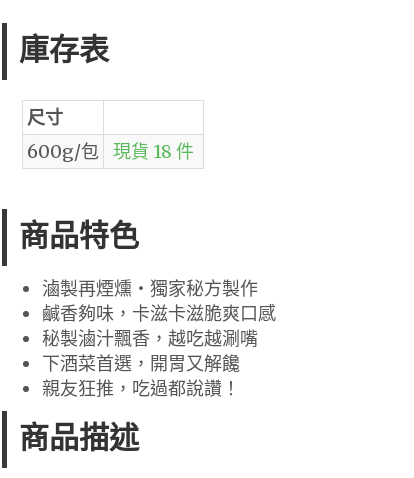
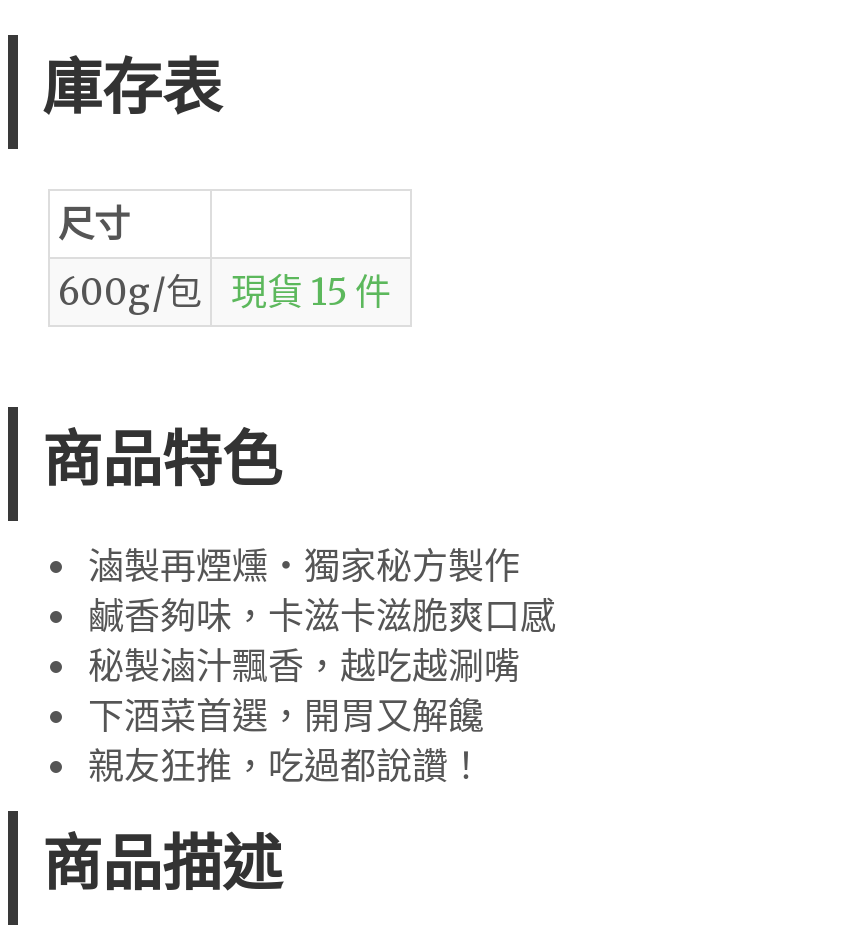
[27,140,194,163] 600g/包 現貨 18 件 -> [58,269,391,315] 600g/包 現貨 15 件

